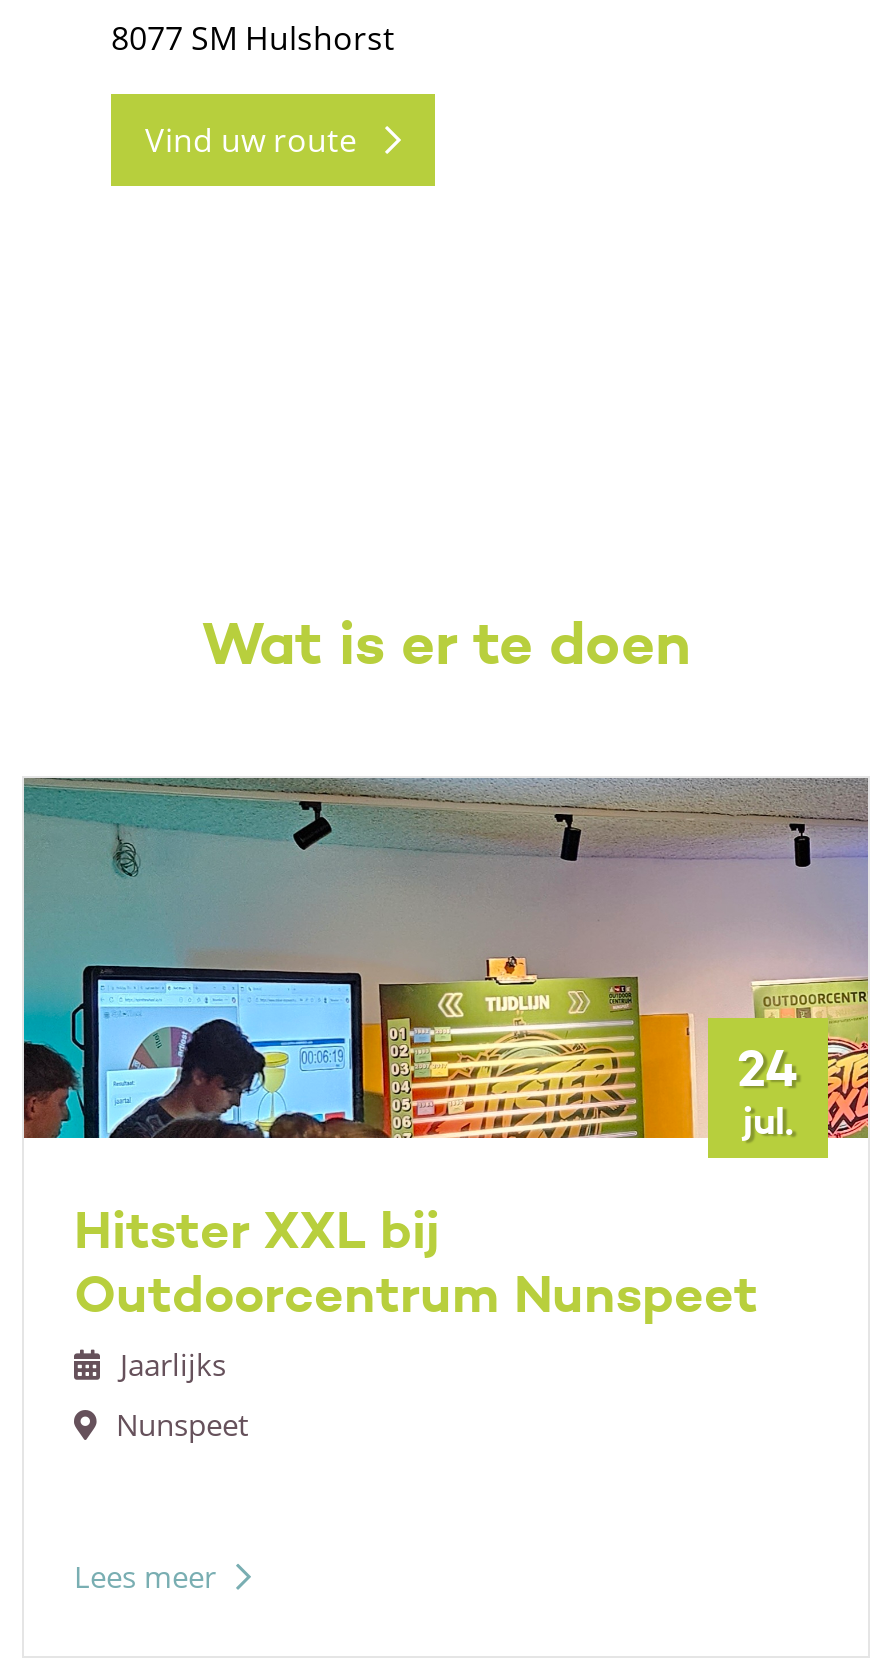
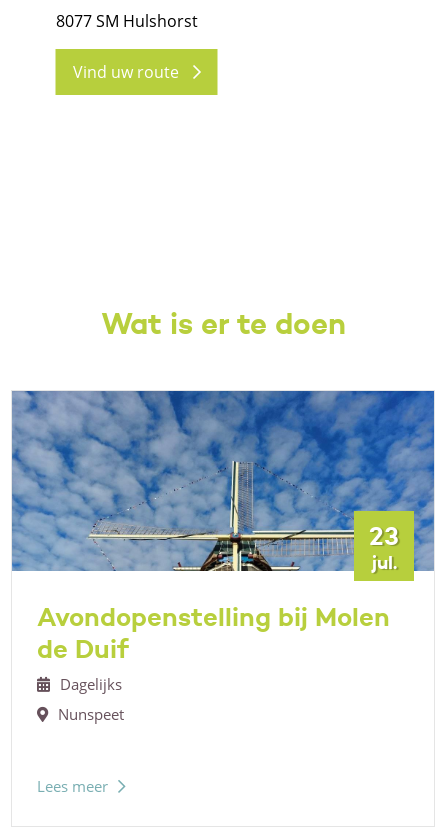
[22,776,870,1140] [image] | 24 -> [11,390,435,572] [image] | 23
[74,1198,758,1384] Hitster XXL bij | Outdoorcentrum Nunspeet | Jaarlijks -> [37,601,390,694] Avondopenstelling bij Molen | de Duif | Dagelijks

